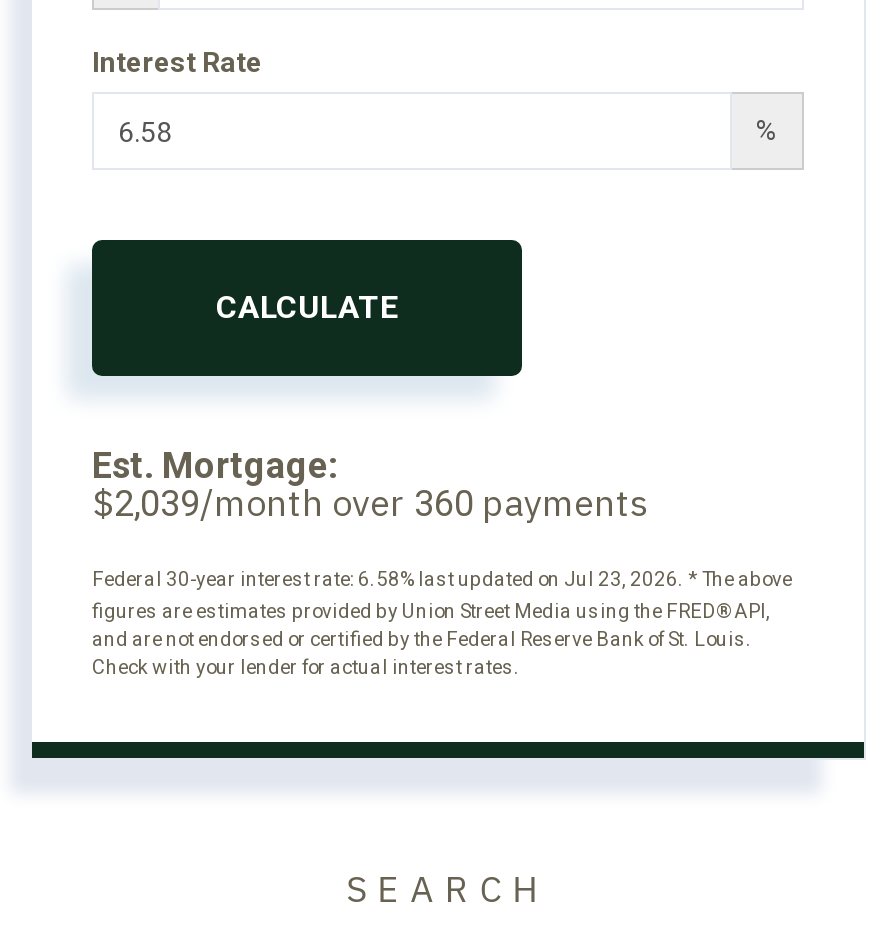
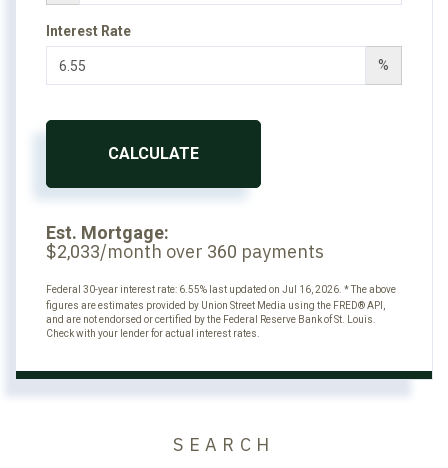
[92,481,648,527] $2,039/month over 360 payments -> [46,240,324,263] $2,033/month over 360 payments
[92,569,792,591] Federal 30-year interest rate: 6.58% last updated on Jul 23, 2026. * The above -> [46,284,396,295] Federal 30-year interest rate: 6.55% last updated on Jul 16, 2026. * The above

